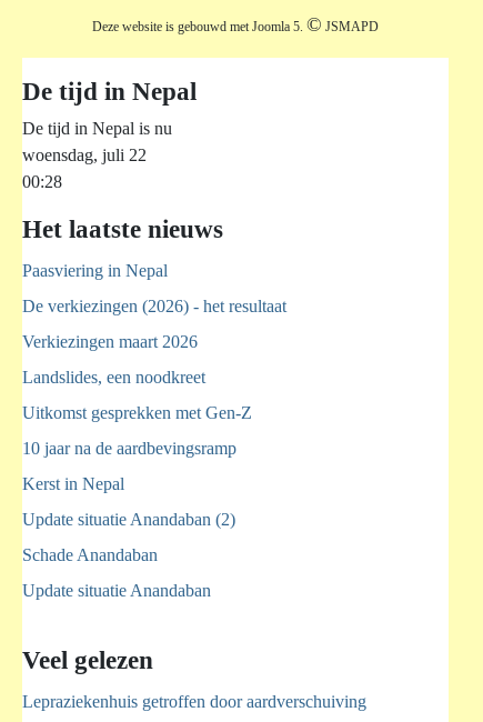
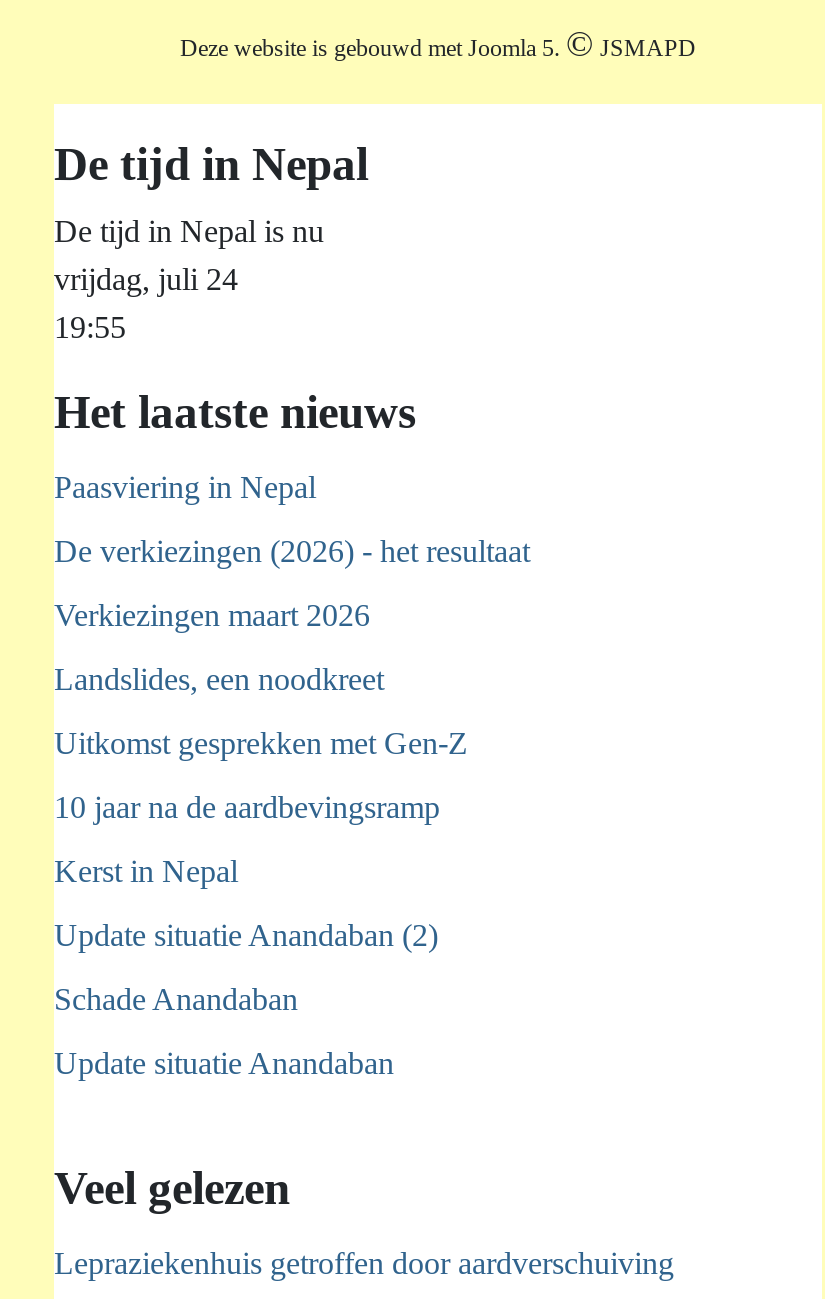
[22,146,147,164] woensdag, juli 22 -> [54,262,238,296] vrijdag, juli 24
[22,172,62,191] 00:28 -> [54,310,126,344] 19:55

